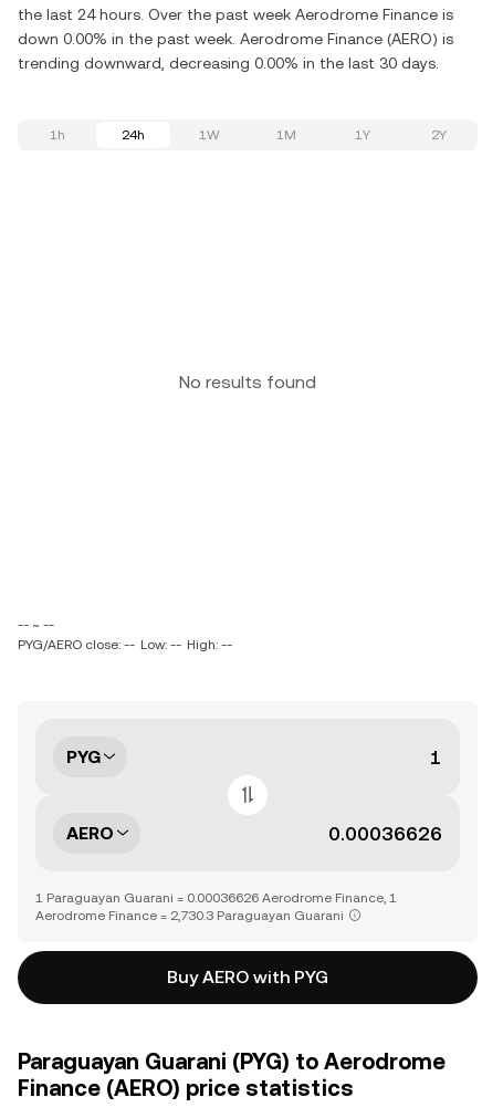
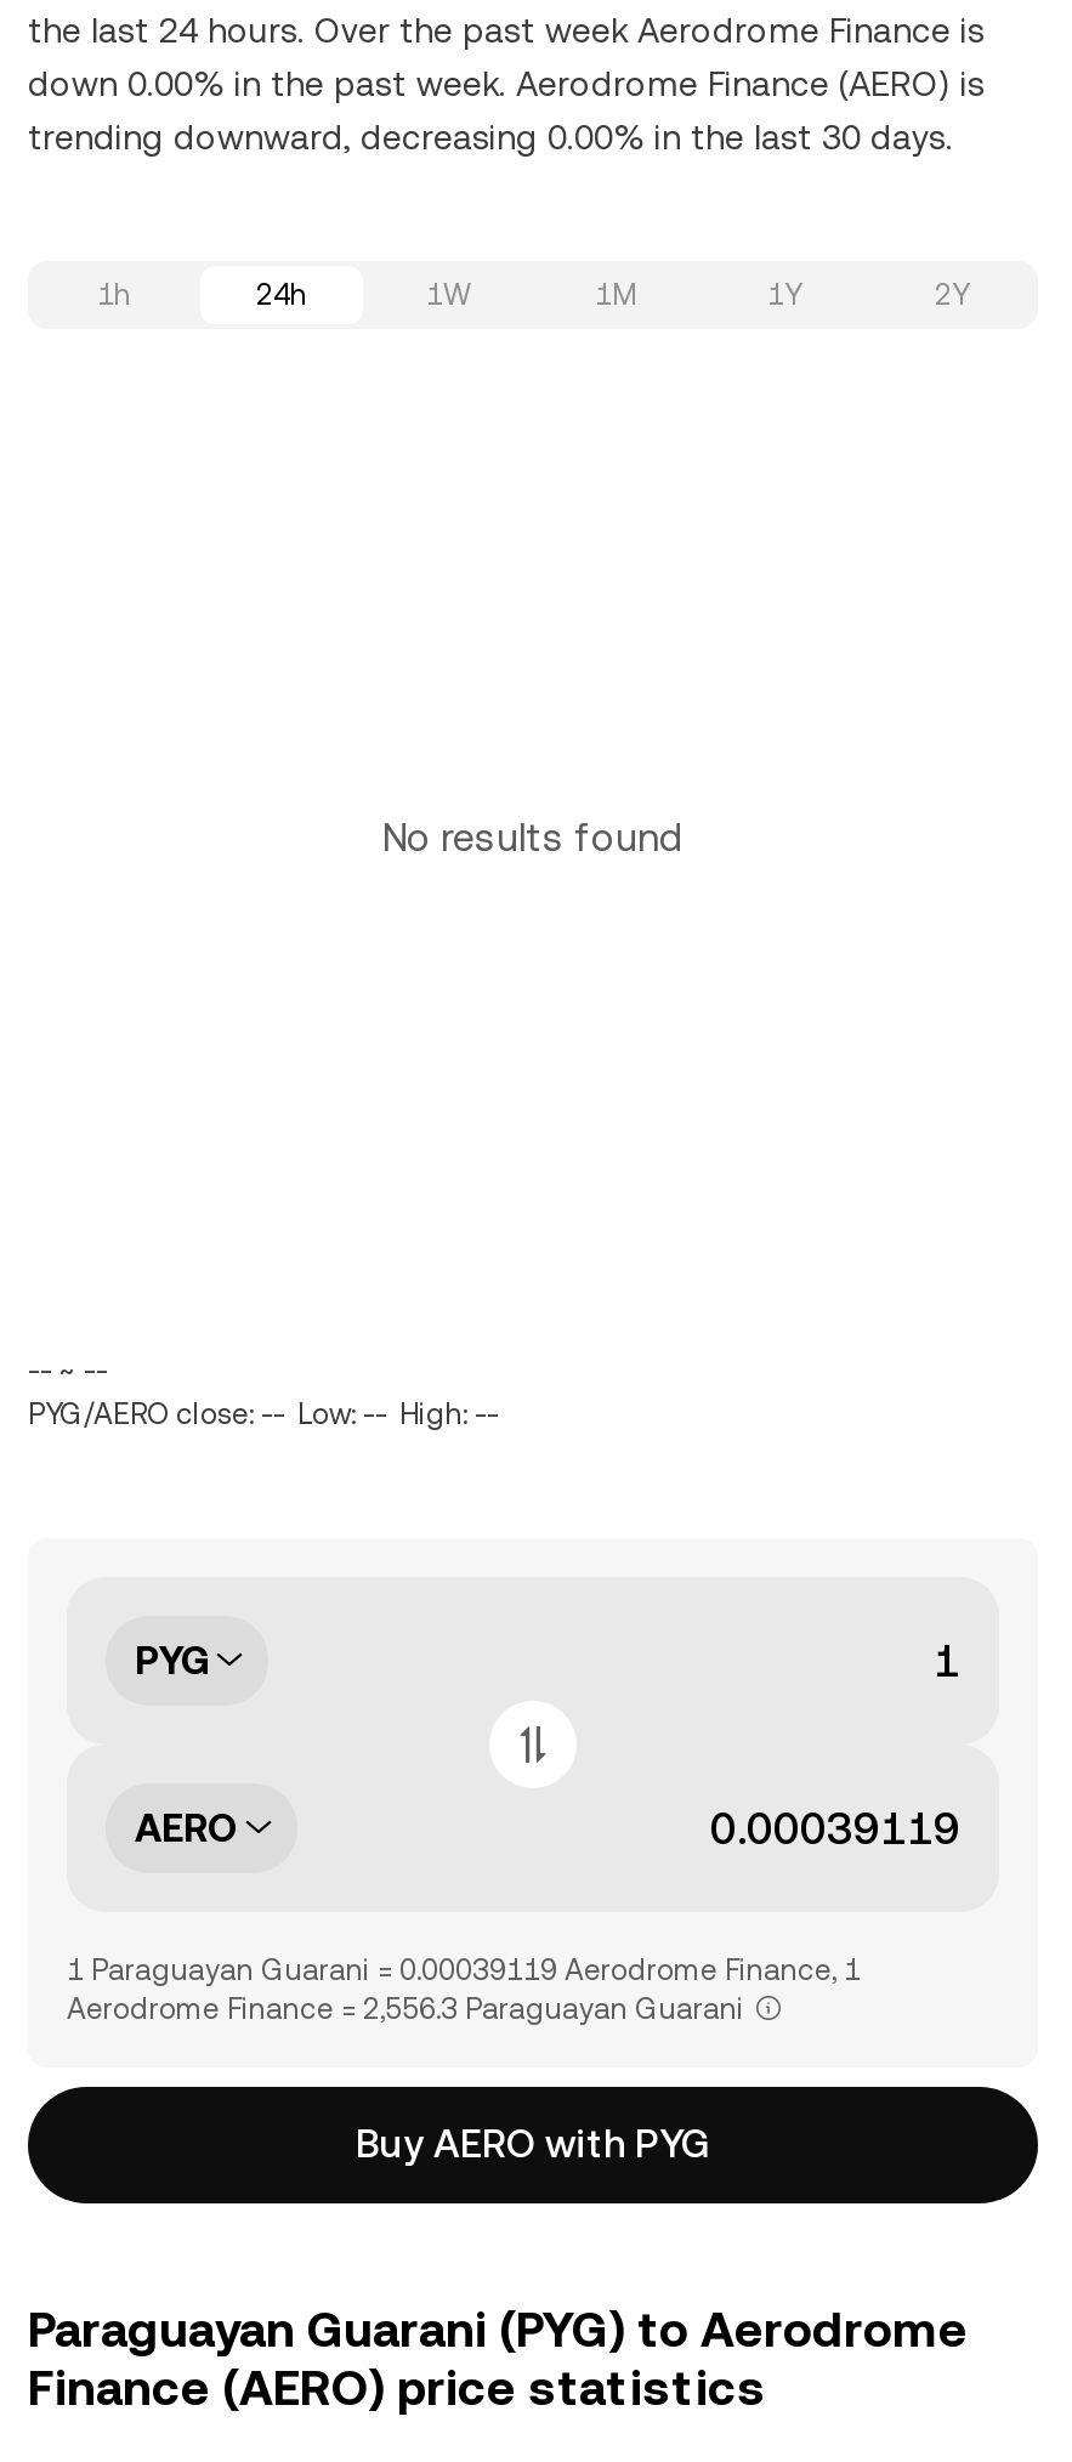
[35,890,397,906] 1 Paraguayan Guarani = 0.00036626 Aerodrome Finance, 1 -> [67,1953,861,1987] 1 Paraguayan Guarani = 0.00039119 Aerodrome Finance, 1
[35,908,344,923] Aerodrome Finance = 2,730.3 Paraguayan Guarani -> [67,1992,744,2026] Aerodrome Finance = 2,556.3 Paraguayan Guarani

